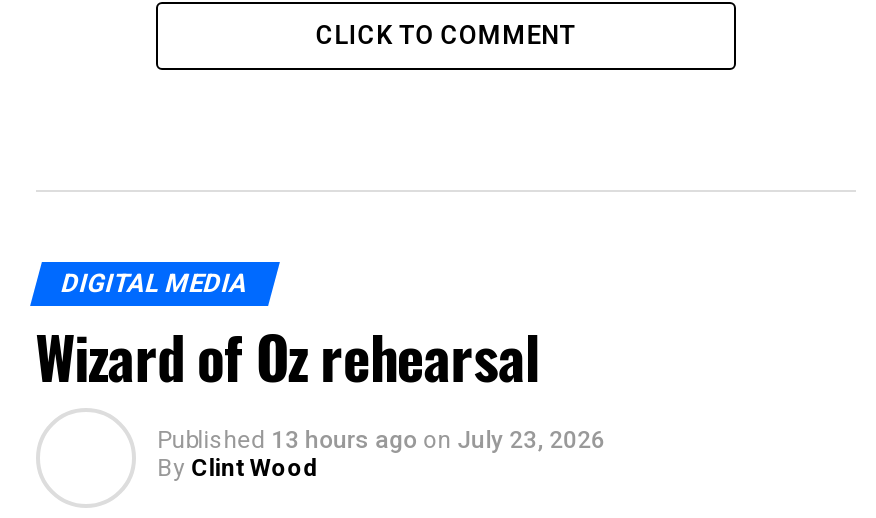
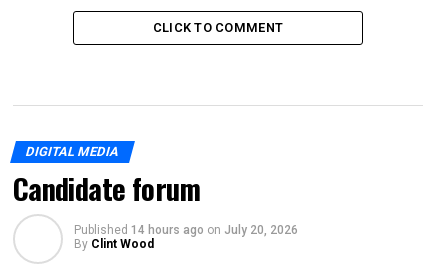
[35,314,605,454] Wizard of Oz rehearsal | Published 13 hours ago on July 23, 2026 -> [13,167,298,237] Candidate forum | Published 14 hours ago on July 20, 2026

